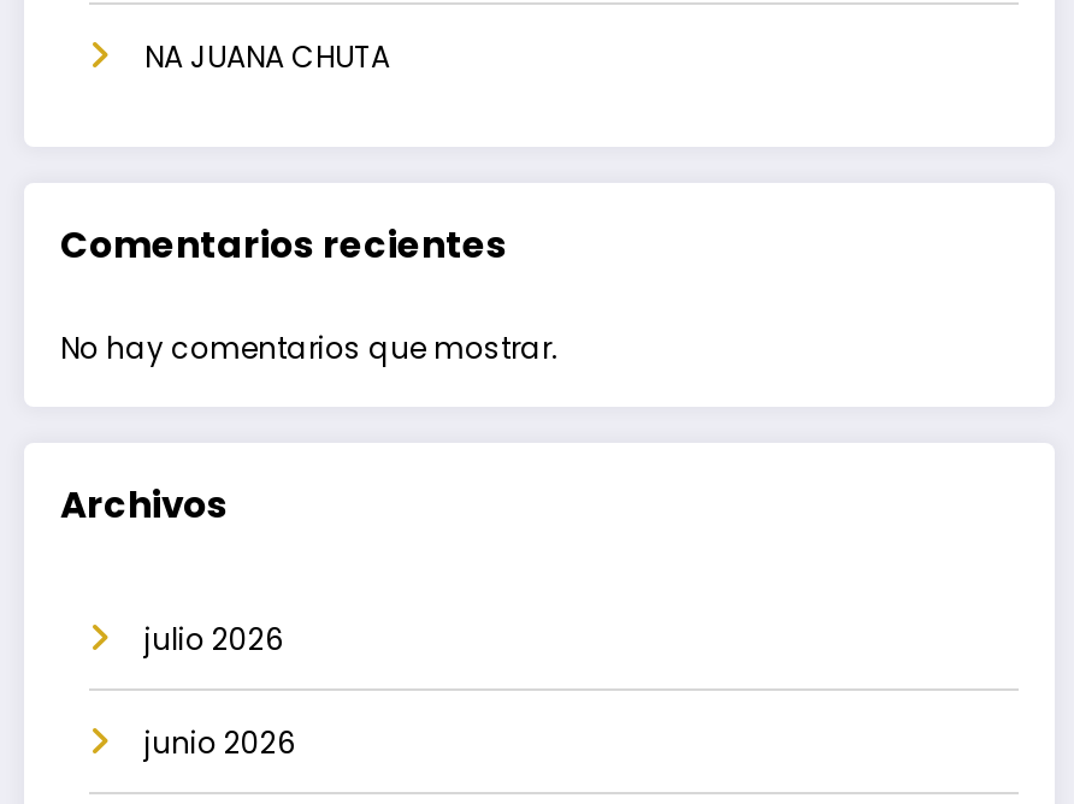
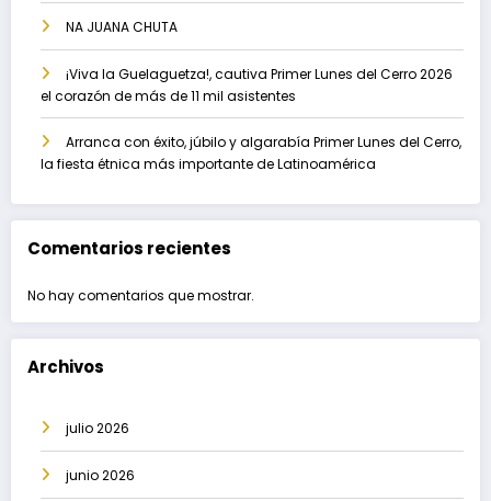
none -> [41,65,461,174] ¡Viva la Guelaguetza!, cautiva Primer Lunes del Cerro 2026 | el corazón de más de 11 mil asistentes | Arranca con éxito, júbilo y algarabía Primer Lunes del Cerro, | la fiesta étnica más importante de Latinoamérica

